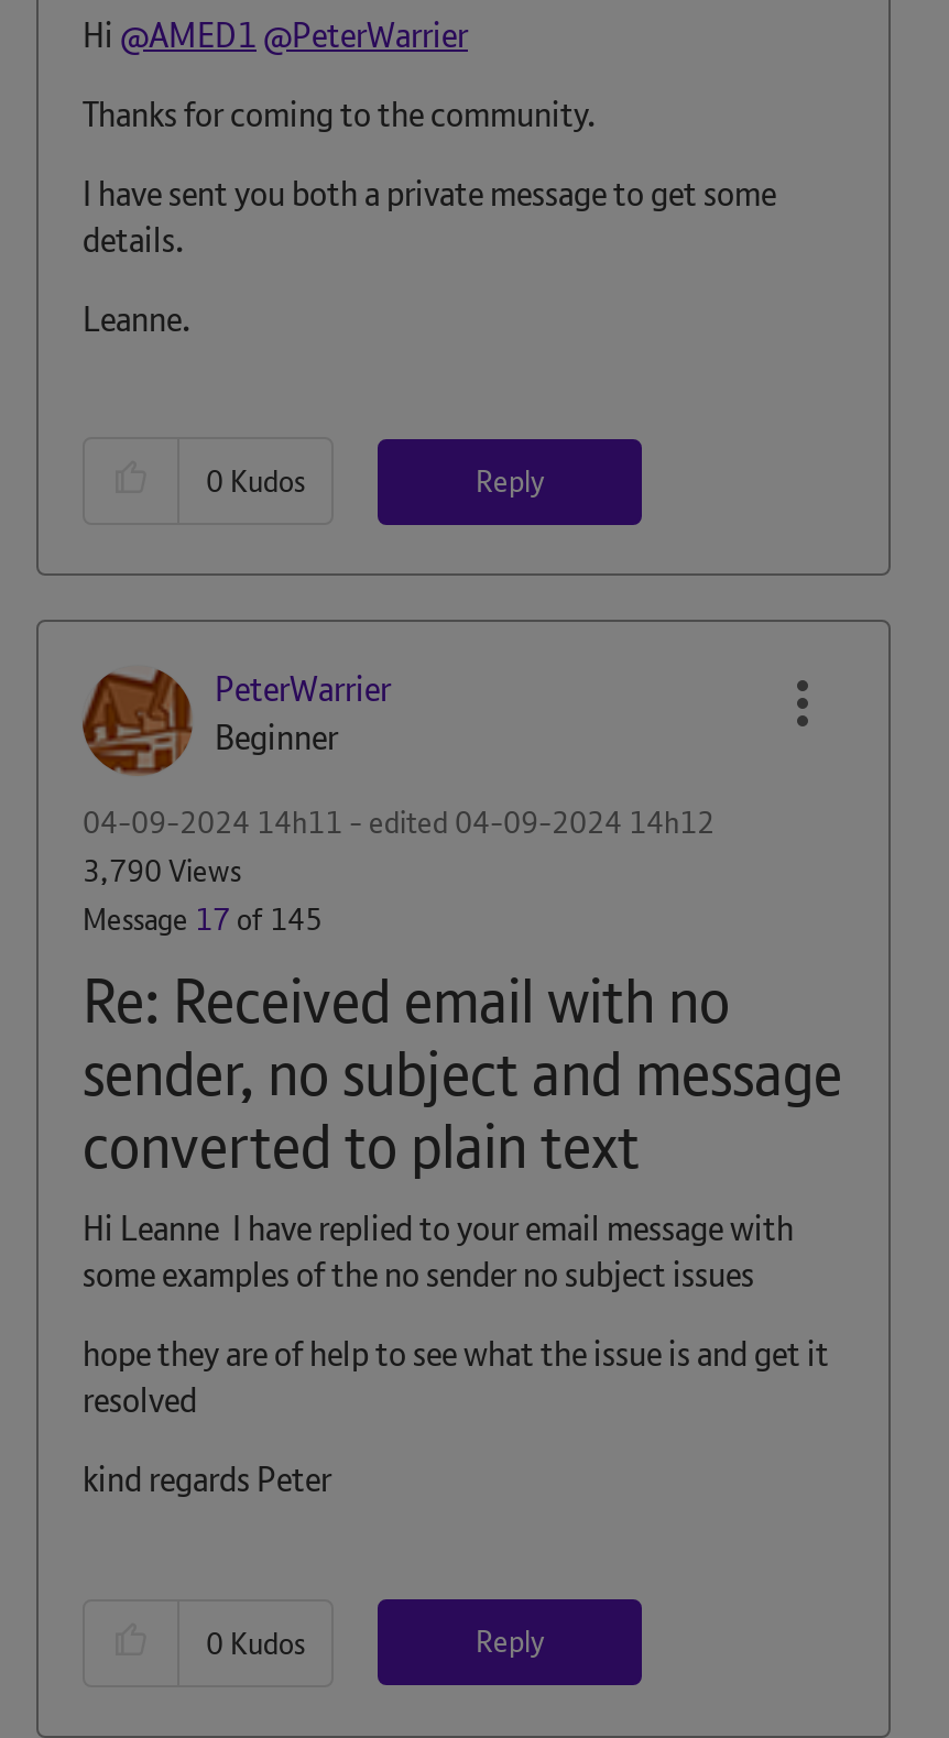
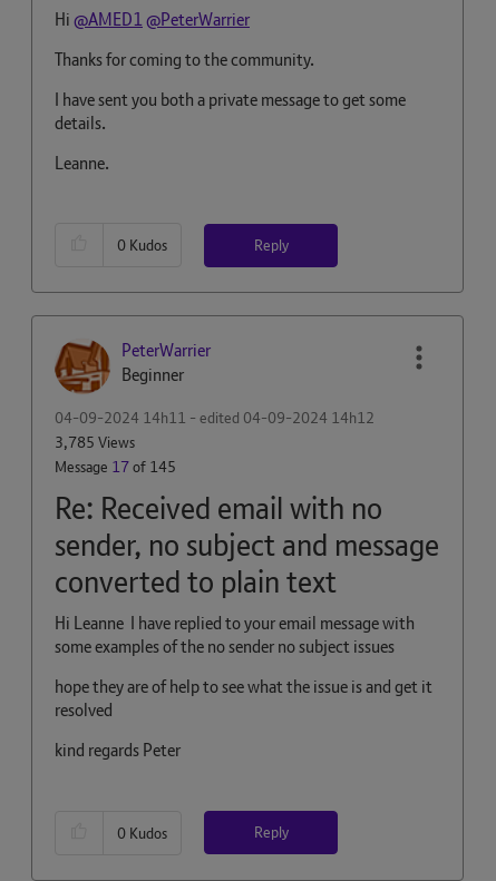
[83,851,241,890] 3,790 Views -> [55,432,135,452] 3,785 Views

